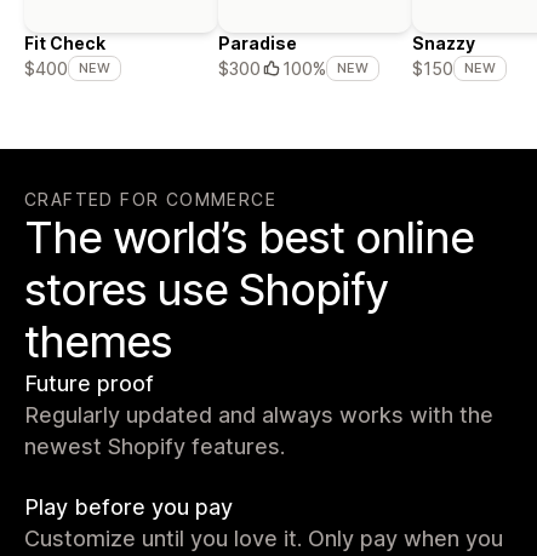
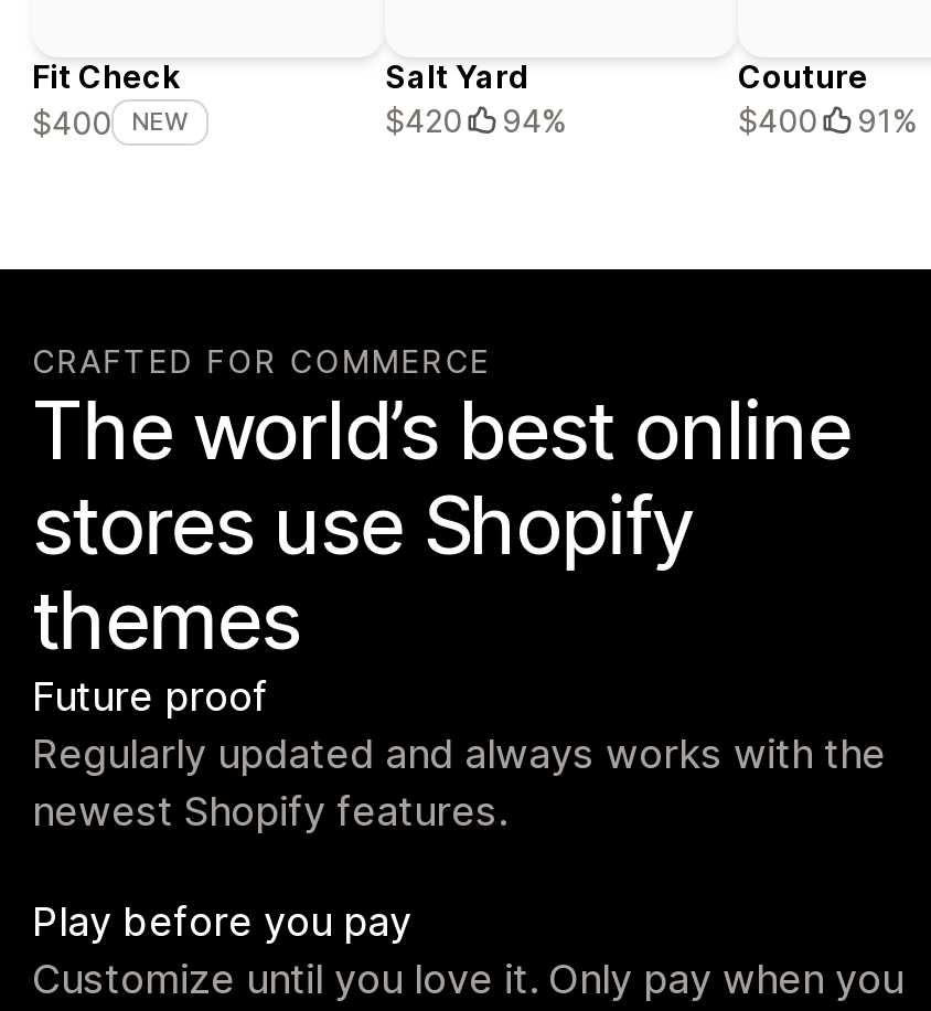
[218,33,369,78] Paradise | $300 | 100% | NEW -> [385,58,566,140] Salt Yard | $420 | 94%
[412,33,496,78] Snazzy | $150 | NEW -> [738,58,917,140] Couture | $400 | 91%

